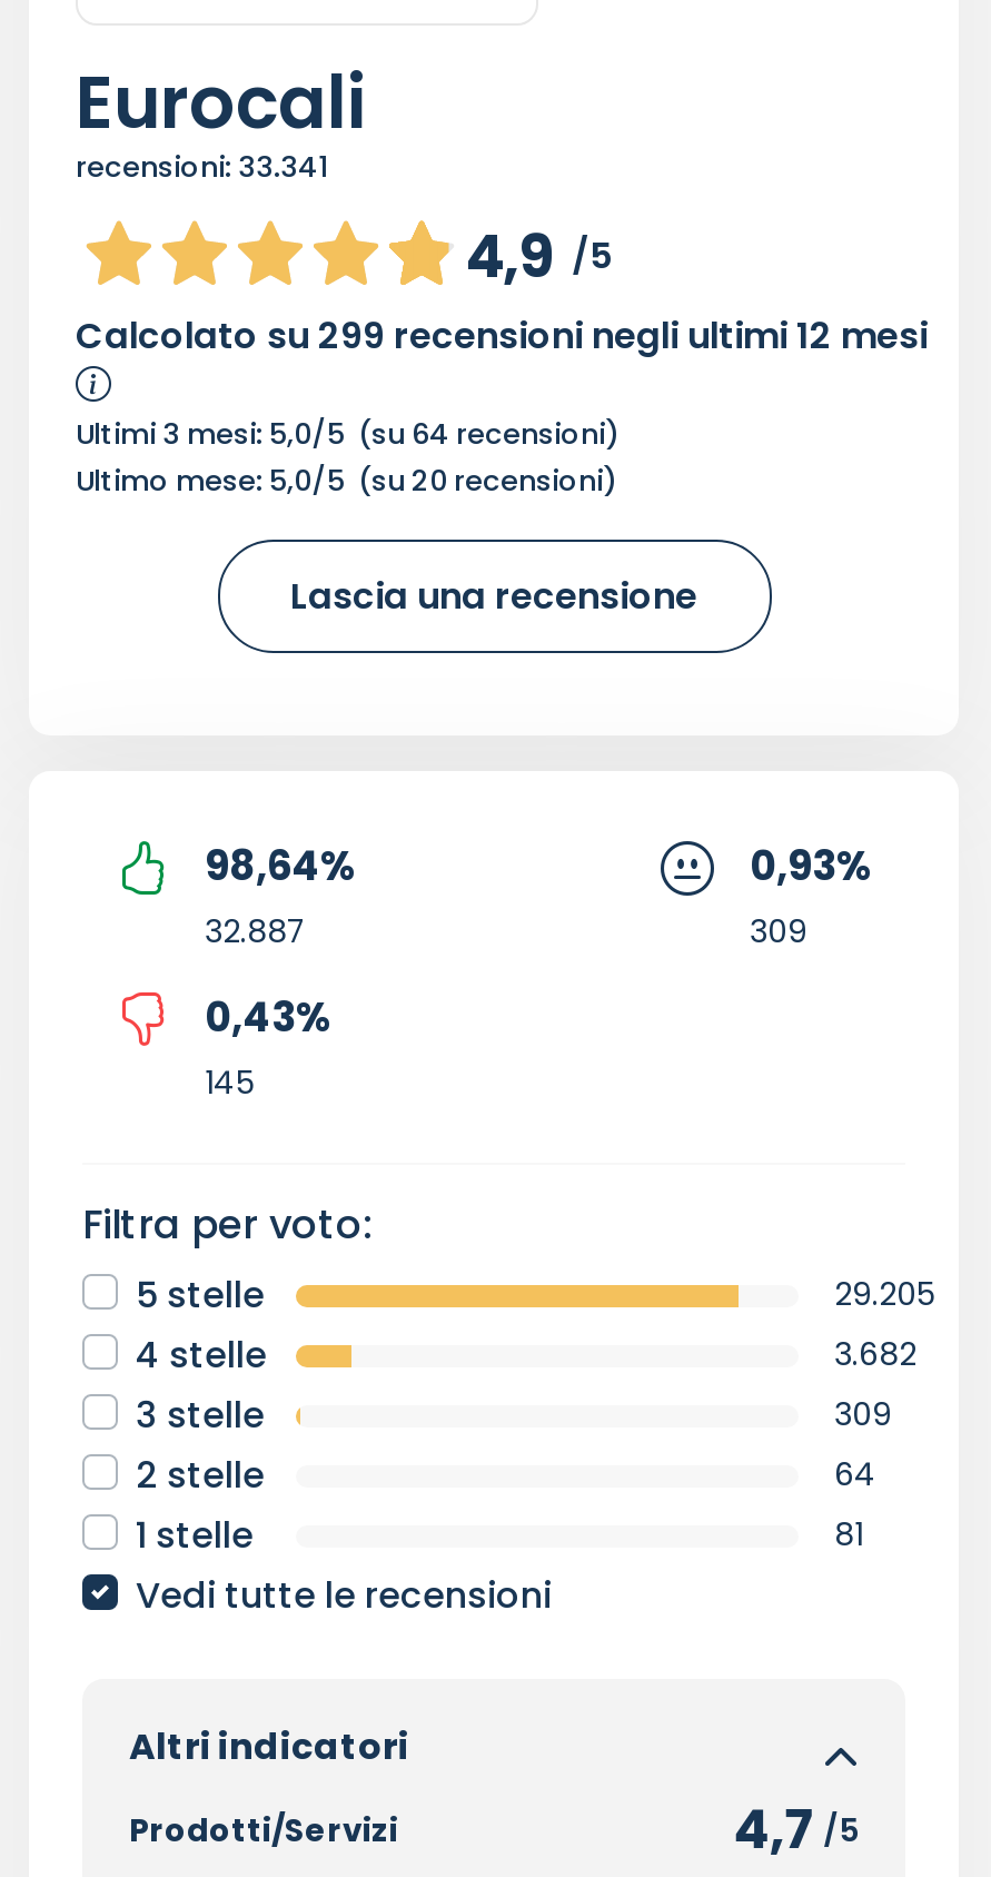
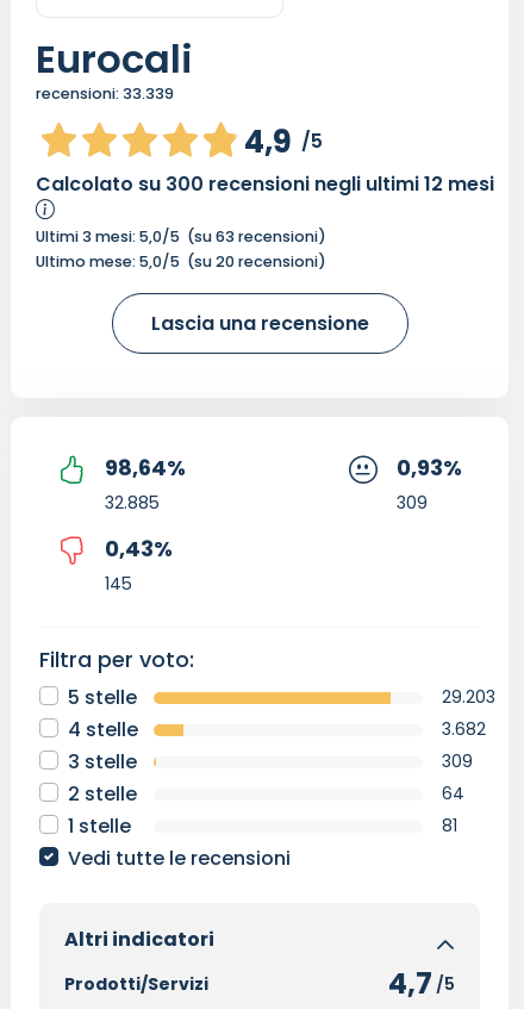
[76,148,327,185] recensioni: 33.341 -> [36,83,174,103] recensioni: 33.339
[76,310,928,361] Calcolato su 299 recensioni negli ultimi 12 mesi -> [36,170,494,198] Calcolato su 300 recensioni negli ultimi 12 mesi
[76,415,621,452] Ultimi 3 mesi: 5,0/5 (su 64 recensioni) -> [36,226,326,246] Ultimi 3 mesi: 5,0/5 (su 63 recensioni)
[205,909,307,954] 32.887 -> [105,491,160,515] 32.885
[834,1272,937,1317] 29.205 -> [442,685,495,709] 29.203

